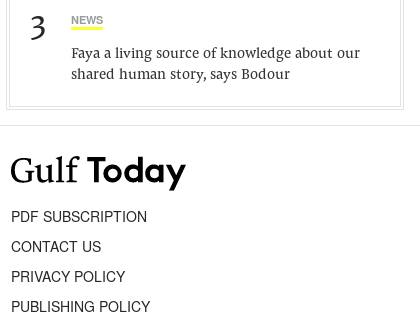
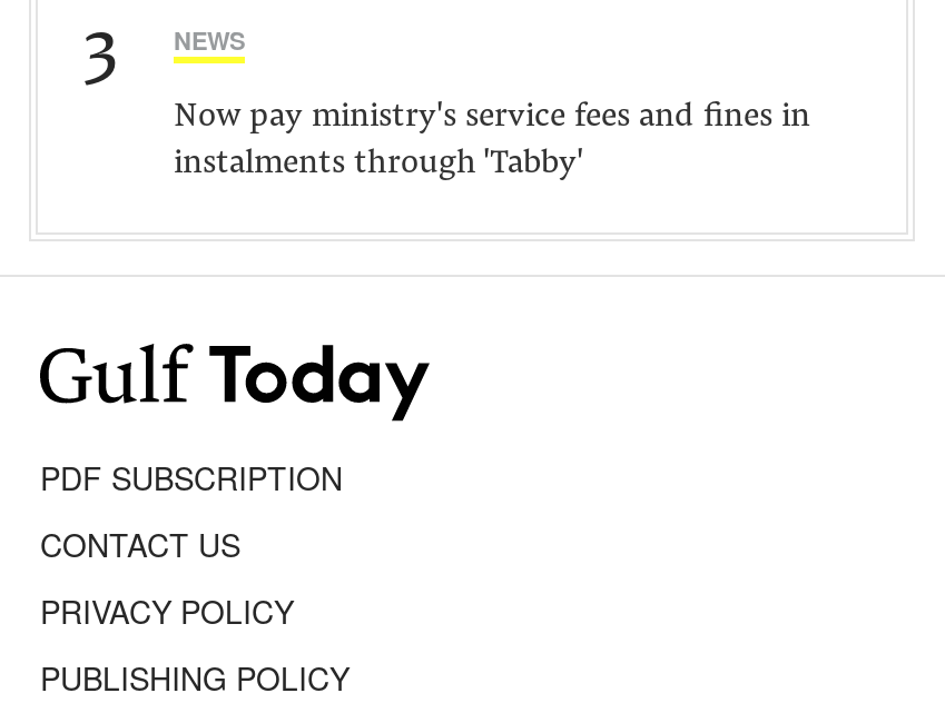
[71,47,360,83] Faya a living source of knowledge about our | shared human story, says Bodour -> [174,101,810,181] Now pay ministry's service fees and fines in | instalments through 'Tabby'

